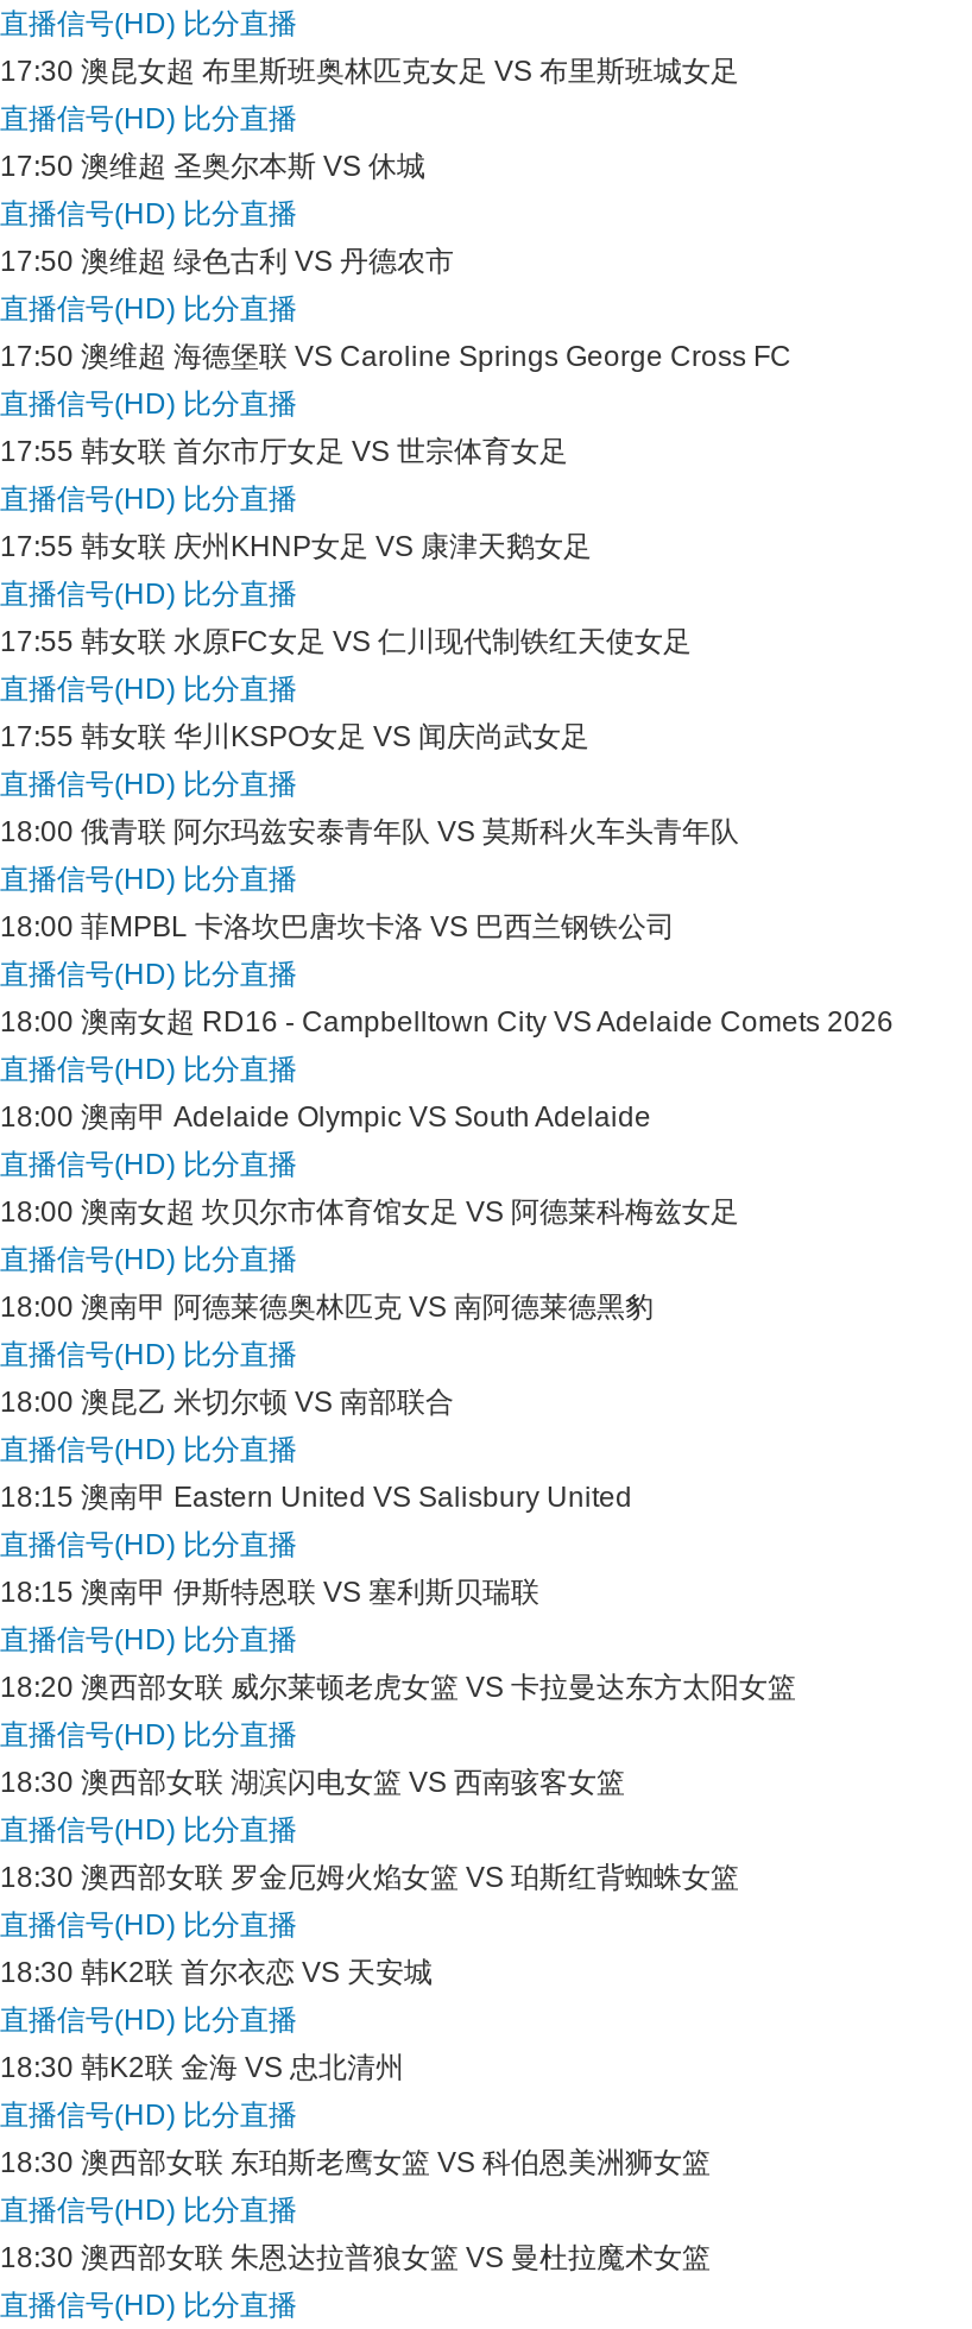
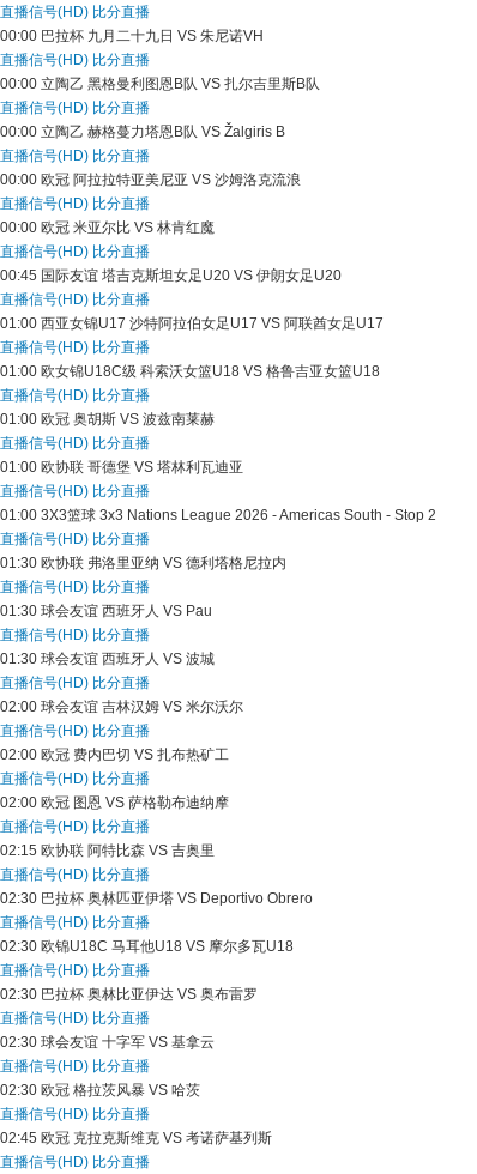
[0,55,739,88] 17:30 澳昆女超布里斯班奥林匹克女足 VS 布里斯班城女足 -> [0,28,264,44] 00:00 巴拉杯九月二十九日 VS 朱尼诺VH
[0,150,425,183] 17:50 澳维超圣奥尔本斯 VS 休城 -> [0,75,320,92] 00:00 立陶乙黑格曼利图恩B队 VS 扎尔吉里斯B队
[0,245,454,278] 17:50 澳维超绿色古利 VS 丹德农市 -> [0,123,285,140] 00:00 立陶乙赫格蔓力塔恩B队 VS Žalgiris B
[0,340,791,373] 17:50 澳维超海德堡联 VS Caroline Springs George Cross FC -> [0,171,301,188] 00:00 欧冠阿拉拉特亚美尼亚 VS 沙姆洛克流浪
[0,435,568,468] 17:55 韩女联首尔市厅女足 VS 世宗体育女足 -> [0,219,215,236] 00:00 欧冠米亚尔比 VS 林肯红魔
[0,530,592,563] 17:55 韩女联庆州KHNP女足 VS 康津天鹅女足 -> [0,267,342,284] 00:45 国际友谊塔吉克斯坦女足U20 VS 伊朗女足U20
[0,625,692,658] 17:55 韩女联水原FC女足 VS 仁川现代制铁红天使女足 -> [0,315,384,332] 01:00 西亚女锦U17沙特阿拉伯女足U17 VS 阿联酋女足U17
[0,720,589,753] 17:55 韩女联华川KSPO女足 VS 闻庆尚武女足 -> [0,363,380,380] 01:00 欧女锦U18C级科索沃女篮U18 VS 格鲁吉亚女篮U18
[0,815,739,848] 18:00 俄青联阿尔玛兹安泰青年队 VS 莫斯科火车头青年队 -> [0,411,215,428] 01:00 欧冠奥胡斯 VS 波兹南莱赫
[0,910,675,943] 18:00 菲MPBL卡洛坎巴唐坎卡洛 VS 巴西兰钢铁公司 -> [0,459,243,476] 01:00 欧协联哥德堡 VS 塔林利瓦迪亚
[0,1005,894,1039] 18:00 澳南女超RD16 - Campbelltown City VS Adelaide Comets 2026 -> [0,507,436,524] 01:00 3X3篮球3x3 Nations League 2026 - Americas South - Stop 2
[0,1100,651,1134] 18:00 澳南甲Adelaide Olympic VS South Adelaide -> [0,555,286,571] 01:30 欧协联弗洛里亚纳 VS 德利塔格尼拉内
[0,1195,739,1229] 18:00 澳南女超坎贝尔市体育馆女足 VS 阿德莱科梅兹女足 -> [0,603,212,619] 01:30 球会友谊西班牙人 VS Pau
[0,1290,654,1324] 18:00 澳南甲阿德莱德奥林匹克 VS 南阿德莱德黑豹 -> [0,650,215,667] 01:30 球会友谊西班牙人 VS 波城
[0,1386,454,1419] 18:00 澳昆乙米切尔顿 VS 南部联合 -> [0,698,243,715] 02:00 球会友谊吉林汉姆 VS 米尔沃尔
[0,1481,632,1514] 18:15 澳南甲Eastern United VS Salisbury United -> [0,746,229,763] 02:00 欧冠费内巴切 VS 扎布热矿工
[0,1576,539,1609] 18:15 澳南甲伊斯特恩联 VS 塞利斯贝瑞联 -> [0,794,229,811] 02:00 欧冠图恩 VS 萨格勒布迪纳摩
[0,1671,796,1704] 18:20 澳西部女联威尔莱顿老虎女篮 VS 卡拉曼达东方太阳女篮 -> [0,842,215,859] 02:15 欧协联阿特比森 VS 吉奥里
[0,1766,625,1799] 18:30 澳西部女联湖滨闪电女篮 VS 西南骇客女篮 -> [0,890,313,907] 02:30 巴拉杯奥林匹亚伊塔 VS Deportivo Obrero
[0,1861,739,1894] 18:30 澳西部女联罗金厄姆火焰女篮 VS 珀斯红背蜘蛛女篮 -> [0,938,294,955] 02:30 欧锦U18C马耳他U18 VS 摩尔多瓦U18
[0,1956,433,1989] 18:30 韩K2联首尔衣恋 VS 天安城 -> [0,986,258,1003] 02:30 巴拉杯奥林比亚伊达 VS 奥布雷罗
[0,2051,404,2084] 18:30 韩K2联金海 VS 忠北清州 -> [0,1034,215,1051] 02:30 球会友谊十字军 VS 基拿云
[0,2146,711,2179] 18:30 澳西部女联东珀斯老鹰女篮 VS 科伯恩美洲狮女篮 -> [0,1082,200,1099] 02:30 欧冠格拉茨风暴 VS 哈茨
[0,2241,711,2274] 18:30 澳西部女联朱恩达拉普狼女篮 VS 曼杜拉魔术女篮 -> [0,1130,272,1146] 02:45 欧冠克拉克斯维克 VS 考诺萨基列斯

